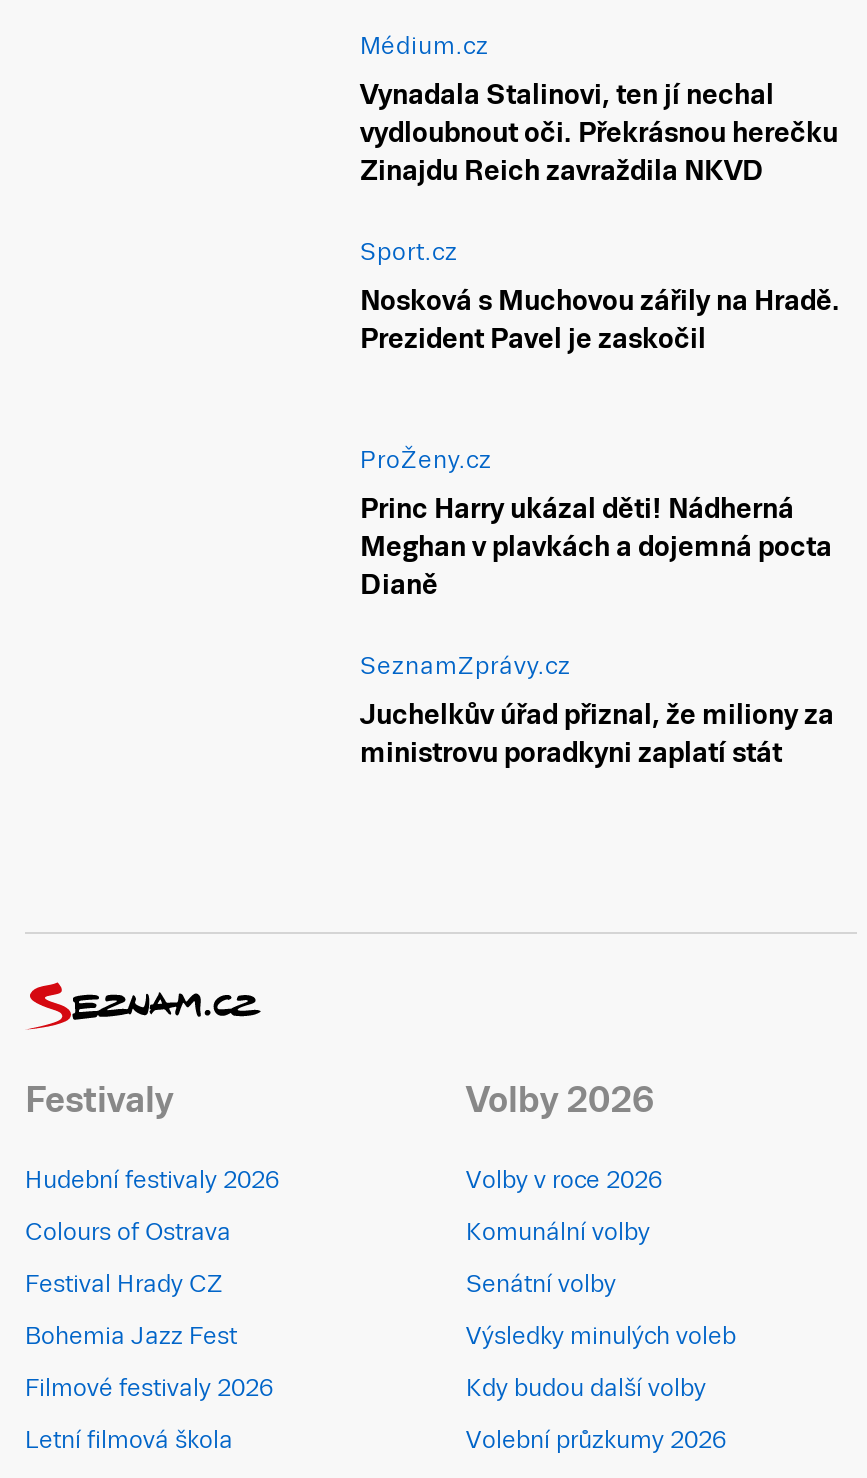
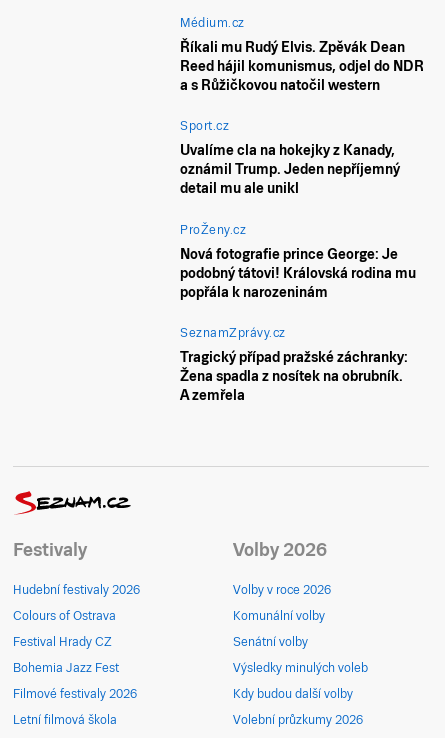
[360,78,838,186] Vynadala Stalinovi, ten jí nechal | vydloubnout oči. Překrásnou herečku | Zinajdu Reich zavraždila NKVD -> [180,39,424,93] Říkali mu Rudý Elvis. Zpěvák Dean | Reed hájil komunismus, odjel do NDR | a s Růžičkovou natočil western
[360,285,840,355] Nosková s Muchovou zářily na Hradě. | Prezident Pavel je zaskočil -> [180,142,400,196] Uvalíme cla na hokejky z Kanady, | oznámil Trump. Jeden nepříjemný | detail mu ale unikl
[360,492,832,600] Princ Harry ukázal děti! Nádherná | Meghan v plavkách a dojemná pocta | Dianě -> [180,246,416,300] Nová fotografie prince George: Je | podobný tátovi! Královská rodina mu | popřála k narozeninám
[360,699,834,769] Juchelkův úřad přiznal, že miliony za | ministrovu poradkyni zaplatí stát -> [180,349,408,403] Tragický případ pražské záchranky: | Žena spadla z nosítek na obrubník. | A zemřela

